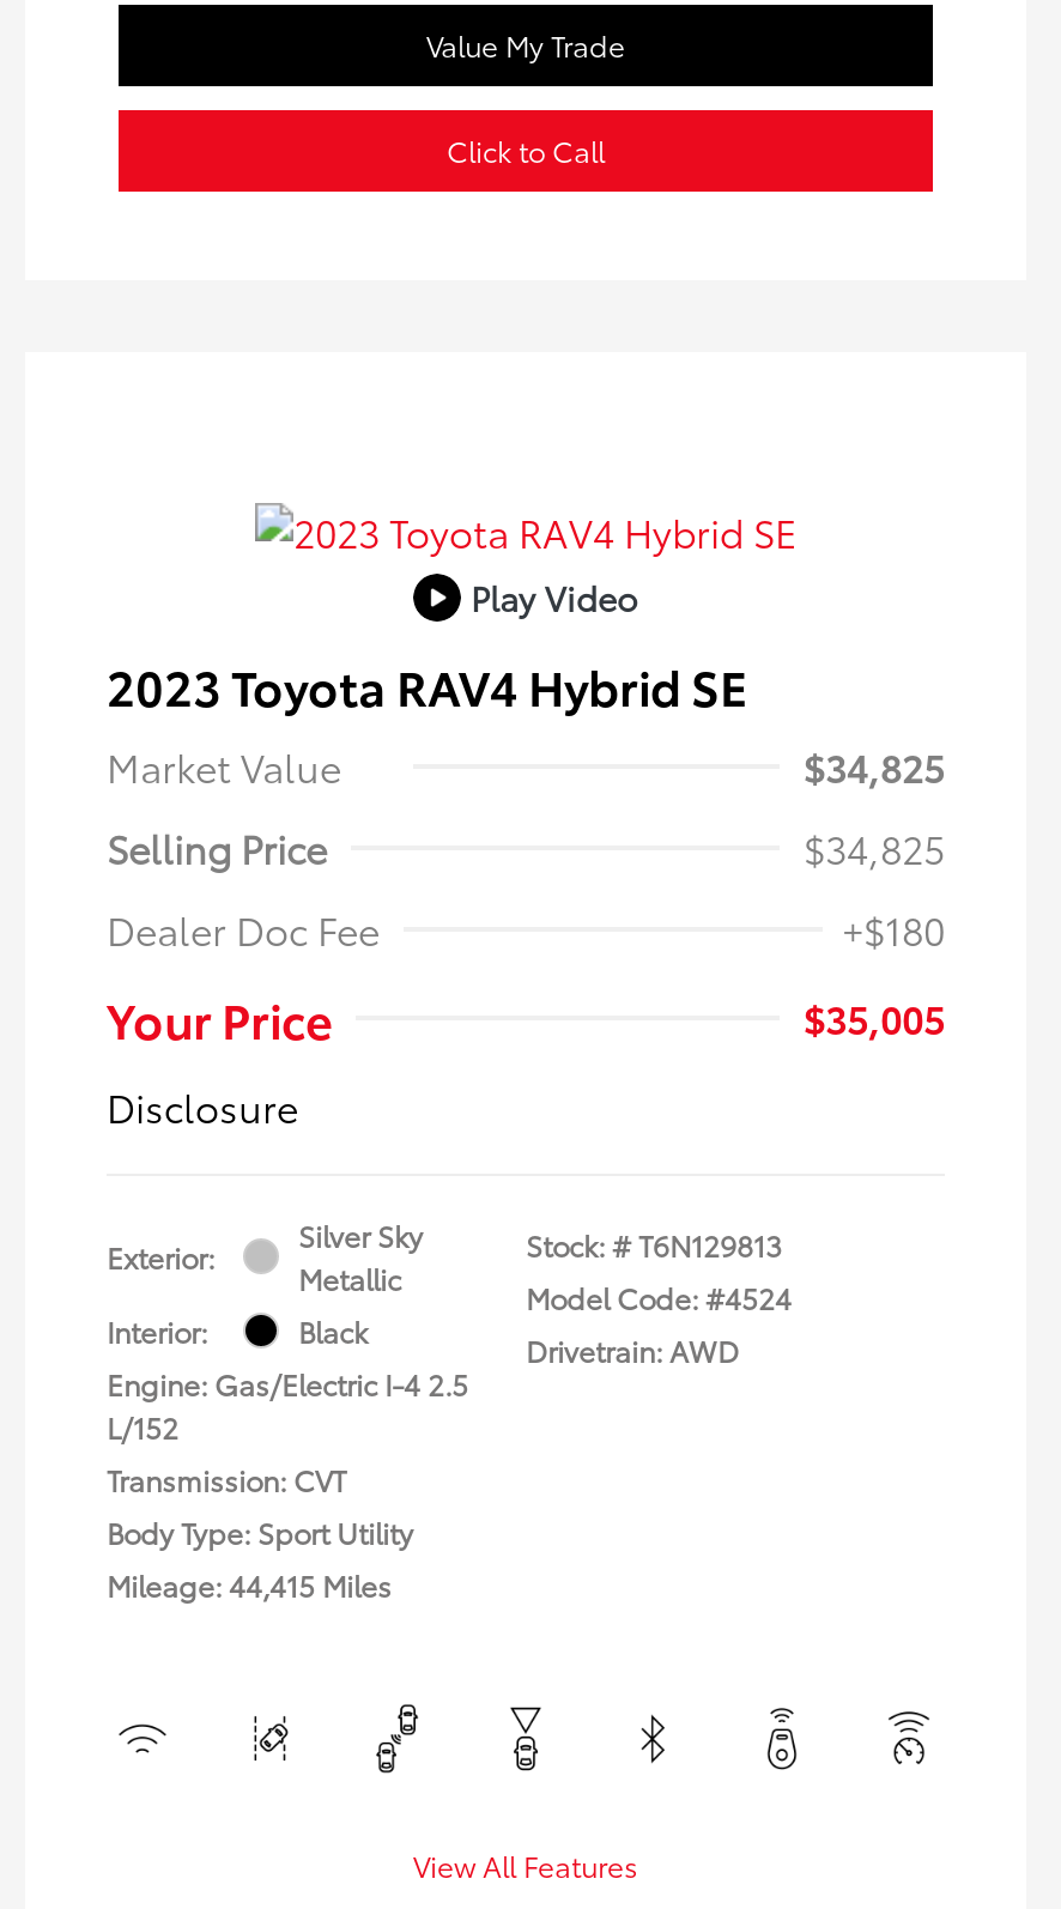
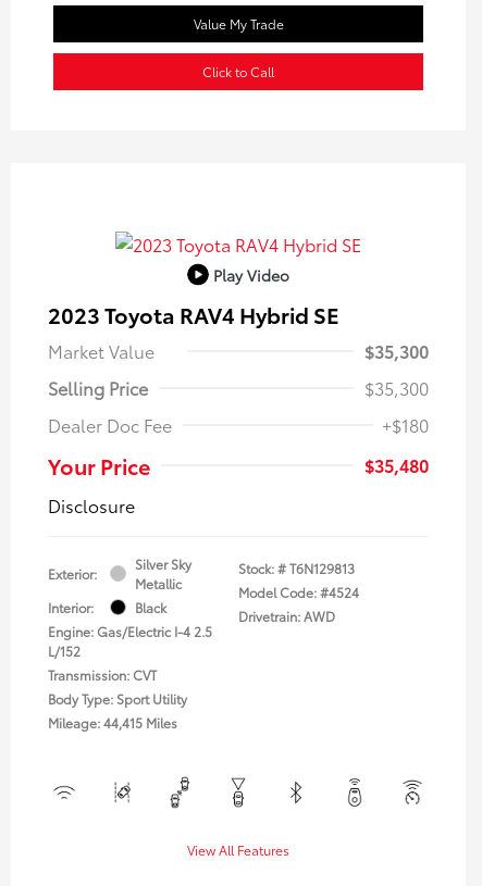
[804,737,945,793] $34,825 -> [364,338,429,363] $35,300
[804,819,945,874] $34,825 -> [364,375,429,400] $35,300
[804,989,945,1044] $35,005 -> [364,452,429,477] $35,480

